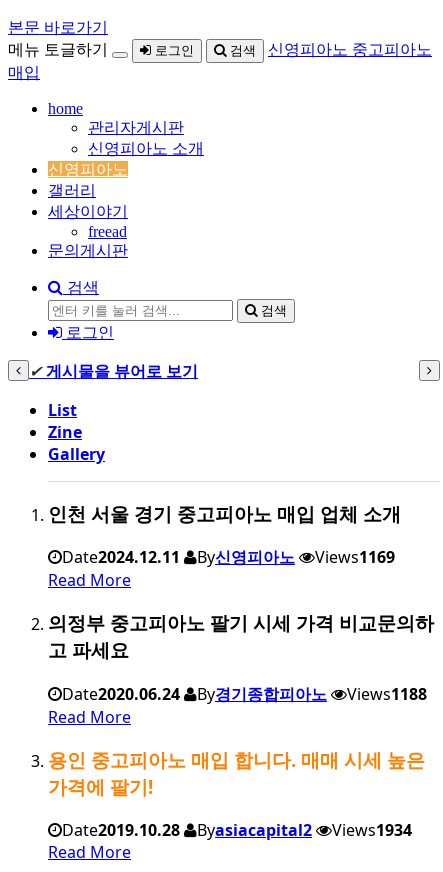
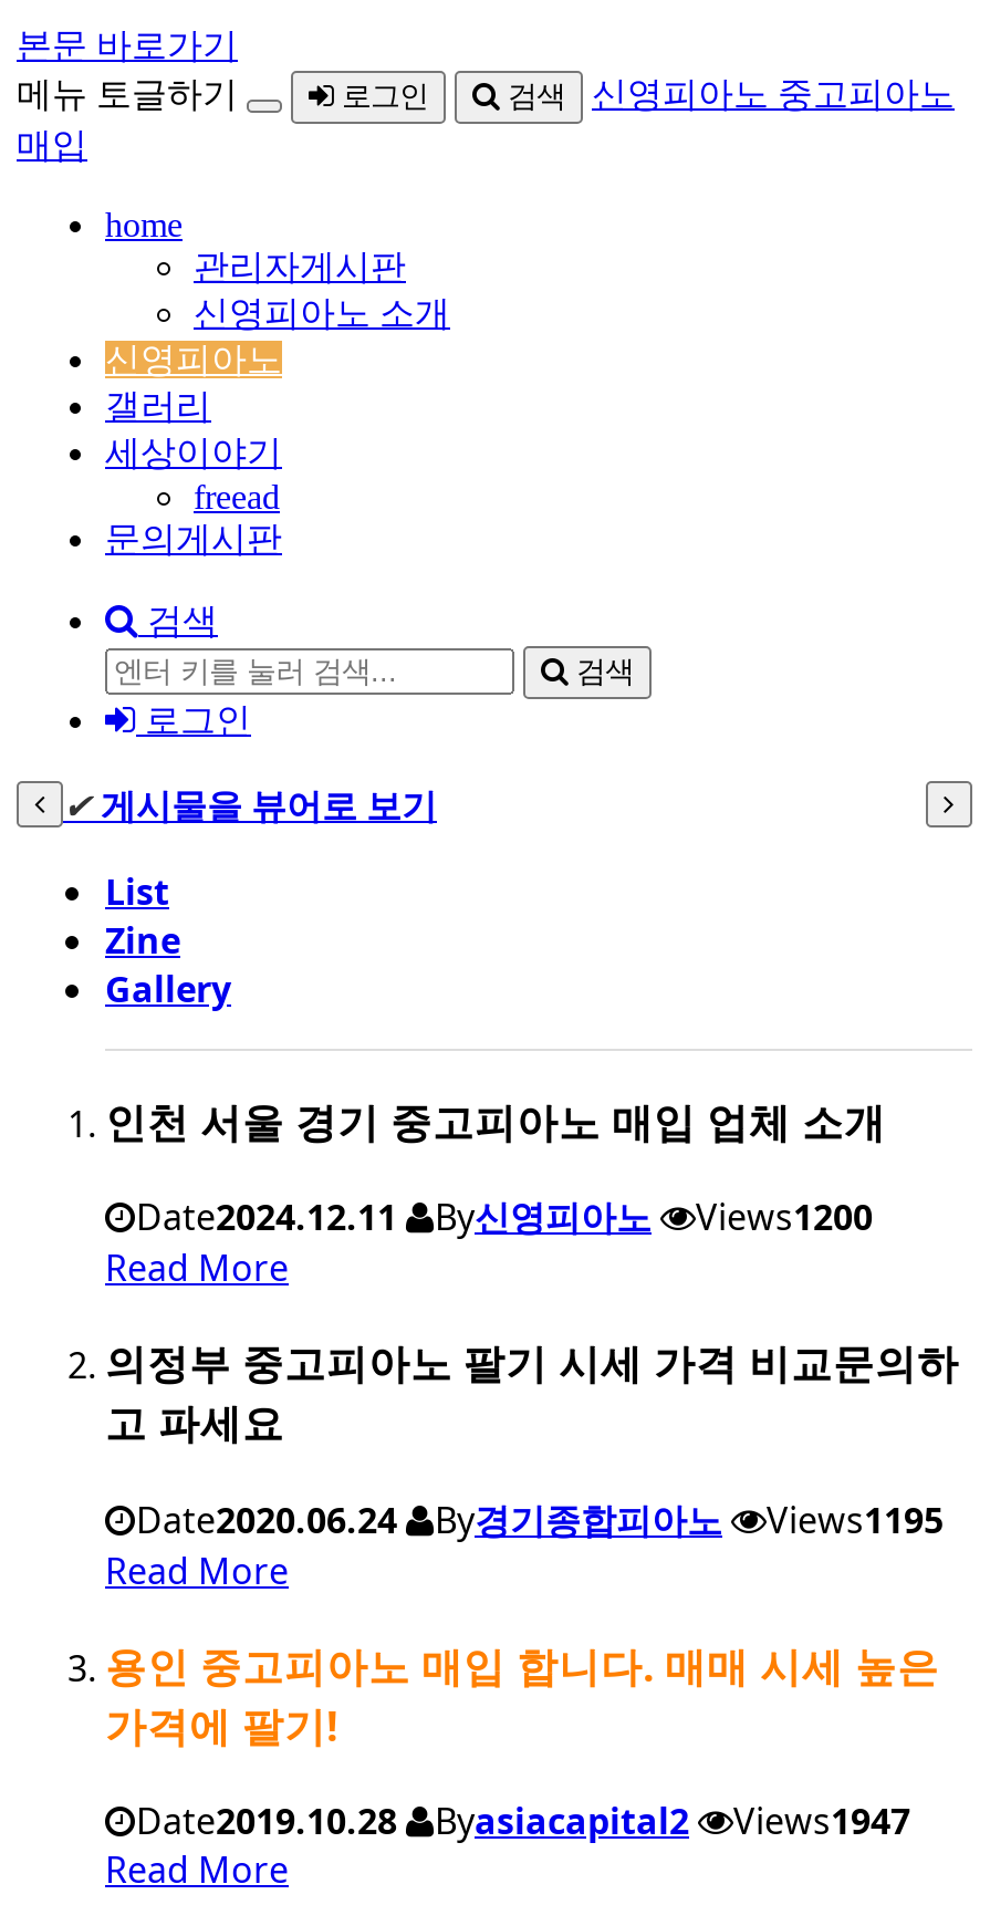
[315,546,395,568] Views1169 -> [696,1193,873,1242] Views1200
[347,683,427,705] Views1188 -> [767,1495,944,1544] Views1195
[62,819,412,841] Date2019.10.28 Byasiacapital2 Views1934 -> [136,1797,910,1846] Date2019.10.28 Byasiacapital2 Views1947

